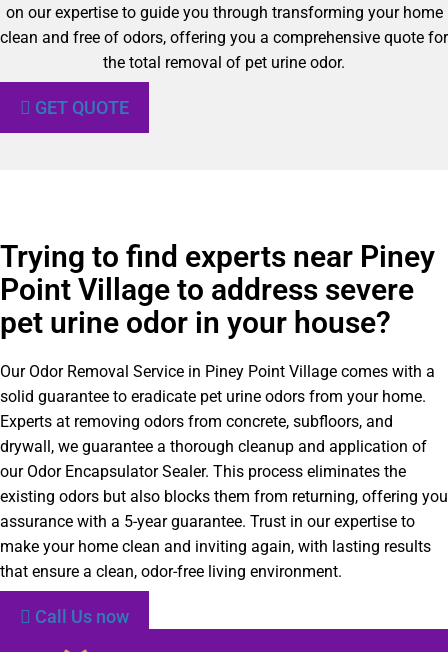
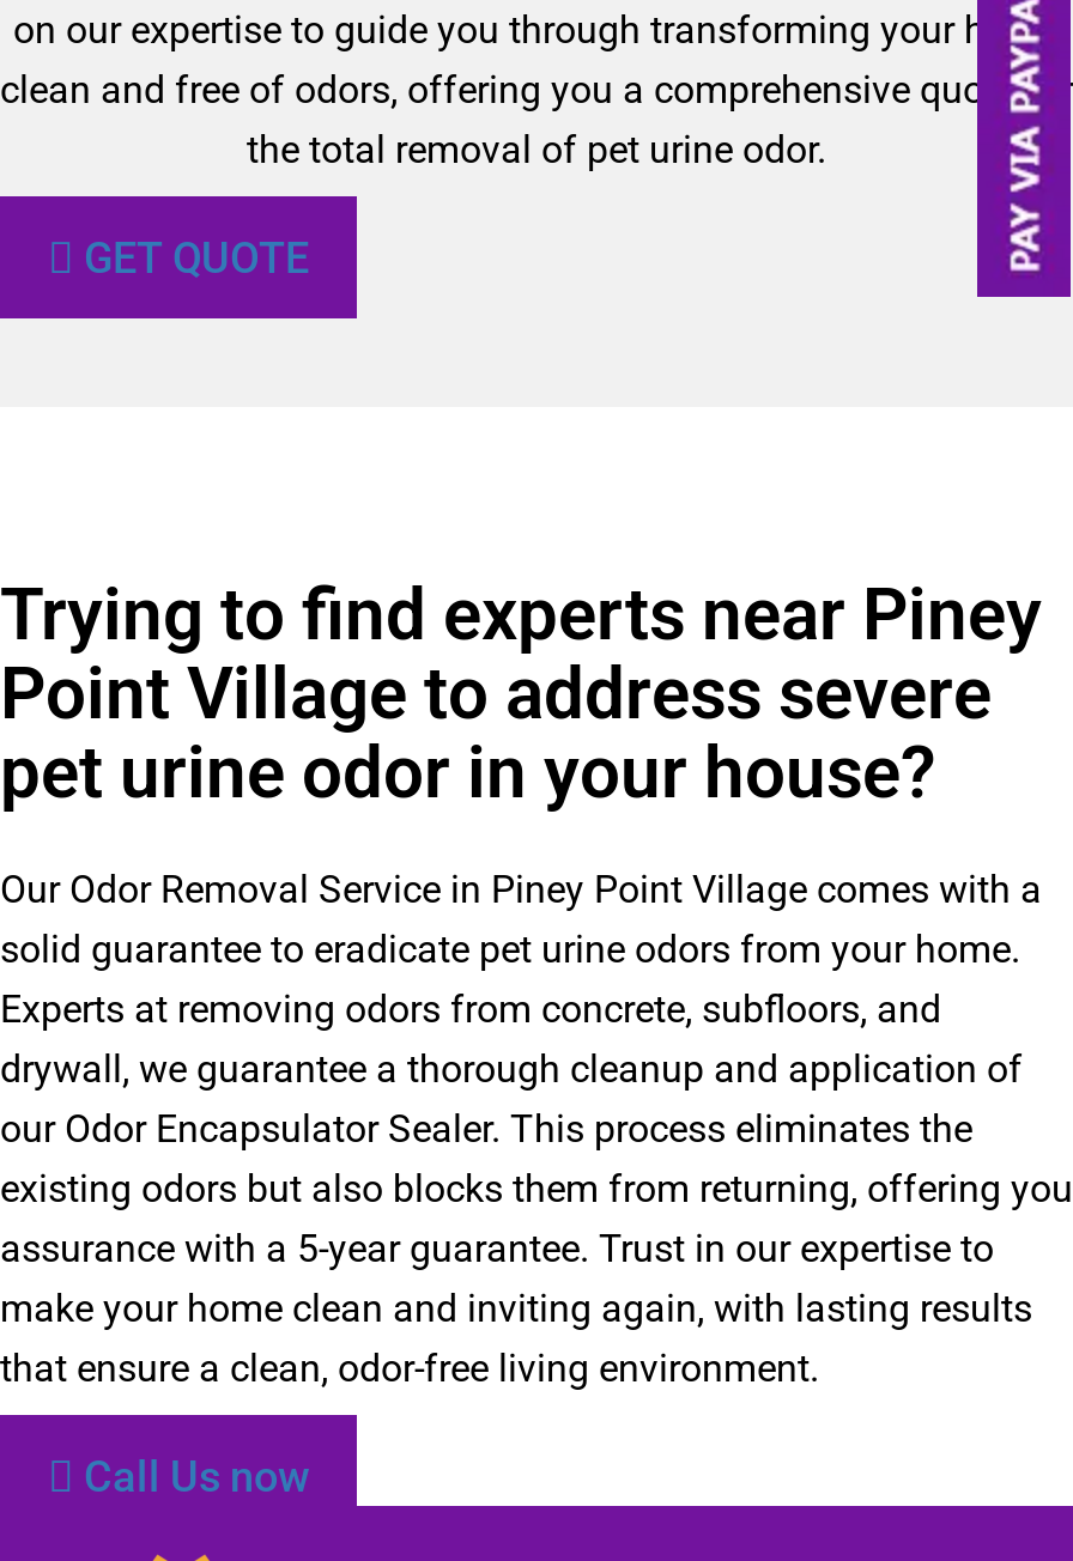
none -> [975,120,1066,299] [image]

